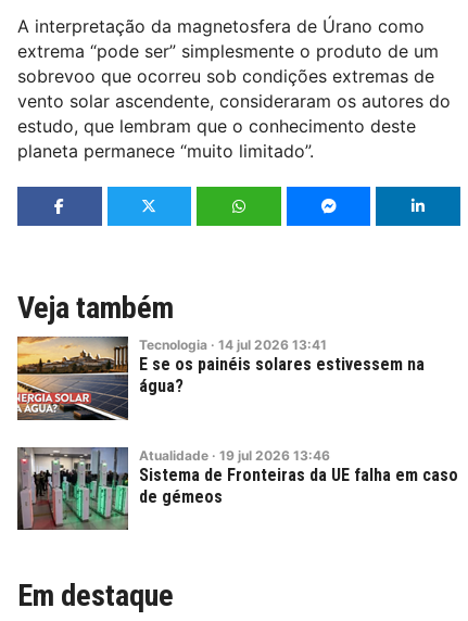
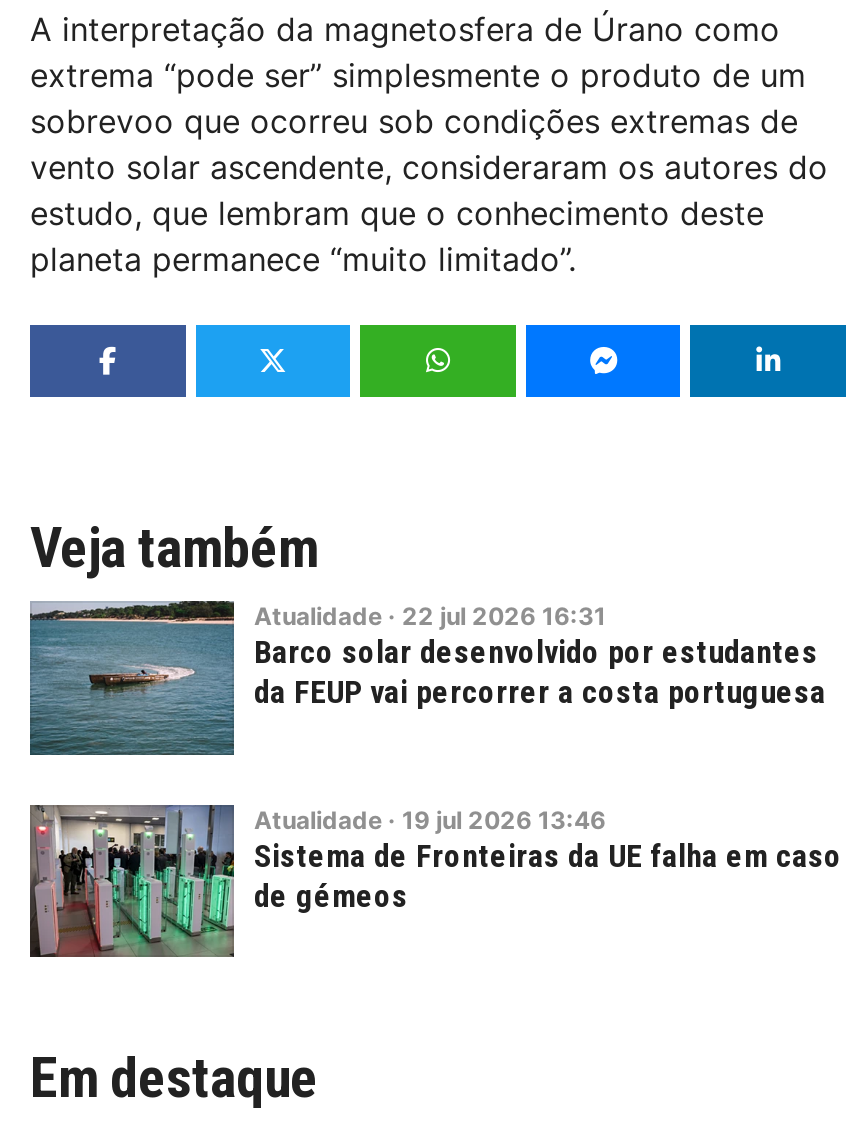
[16,335,425,420] [image] | Tecnologia · 14 jul 2026 13:41 | E se os painéis solares estivessem na | água? -> [28,601,826,755] [image] | Atualidade · 22 jul 2026 16:31 | Barco solar desenvolvido por estudantes | da FEUP vai percorrer a costa portuguesa

